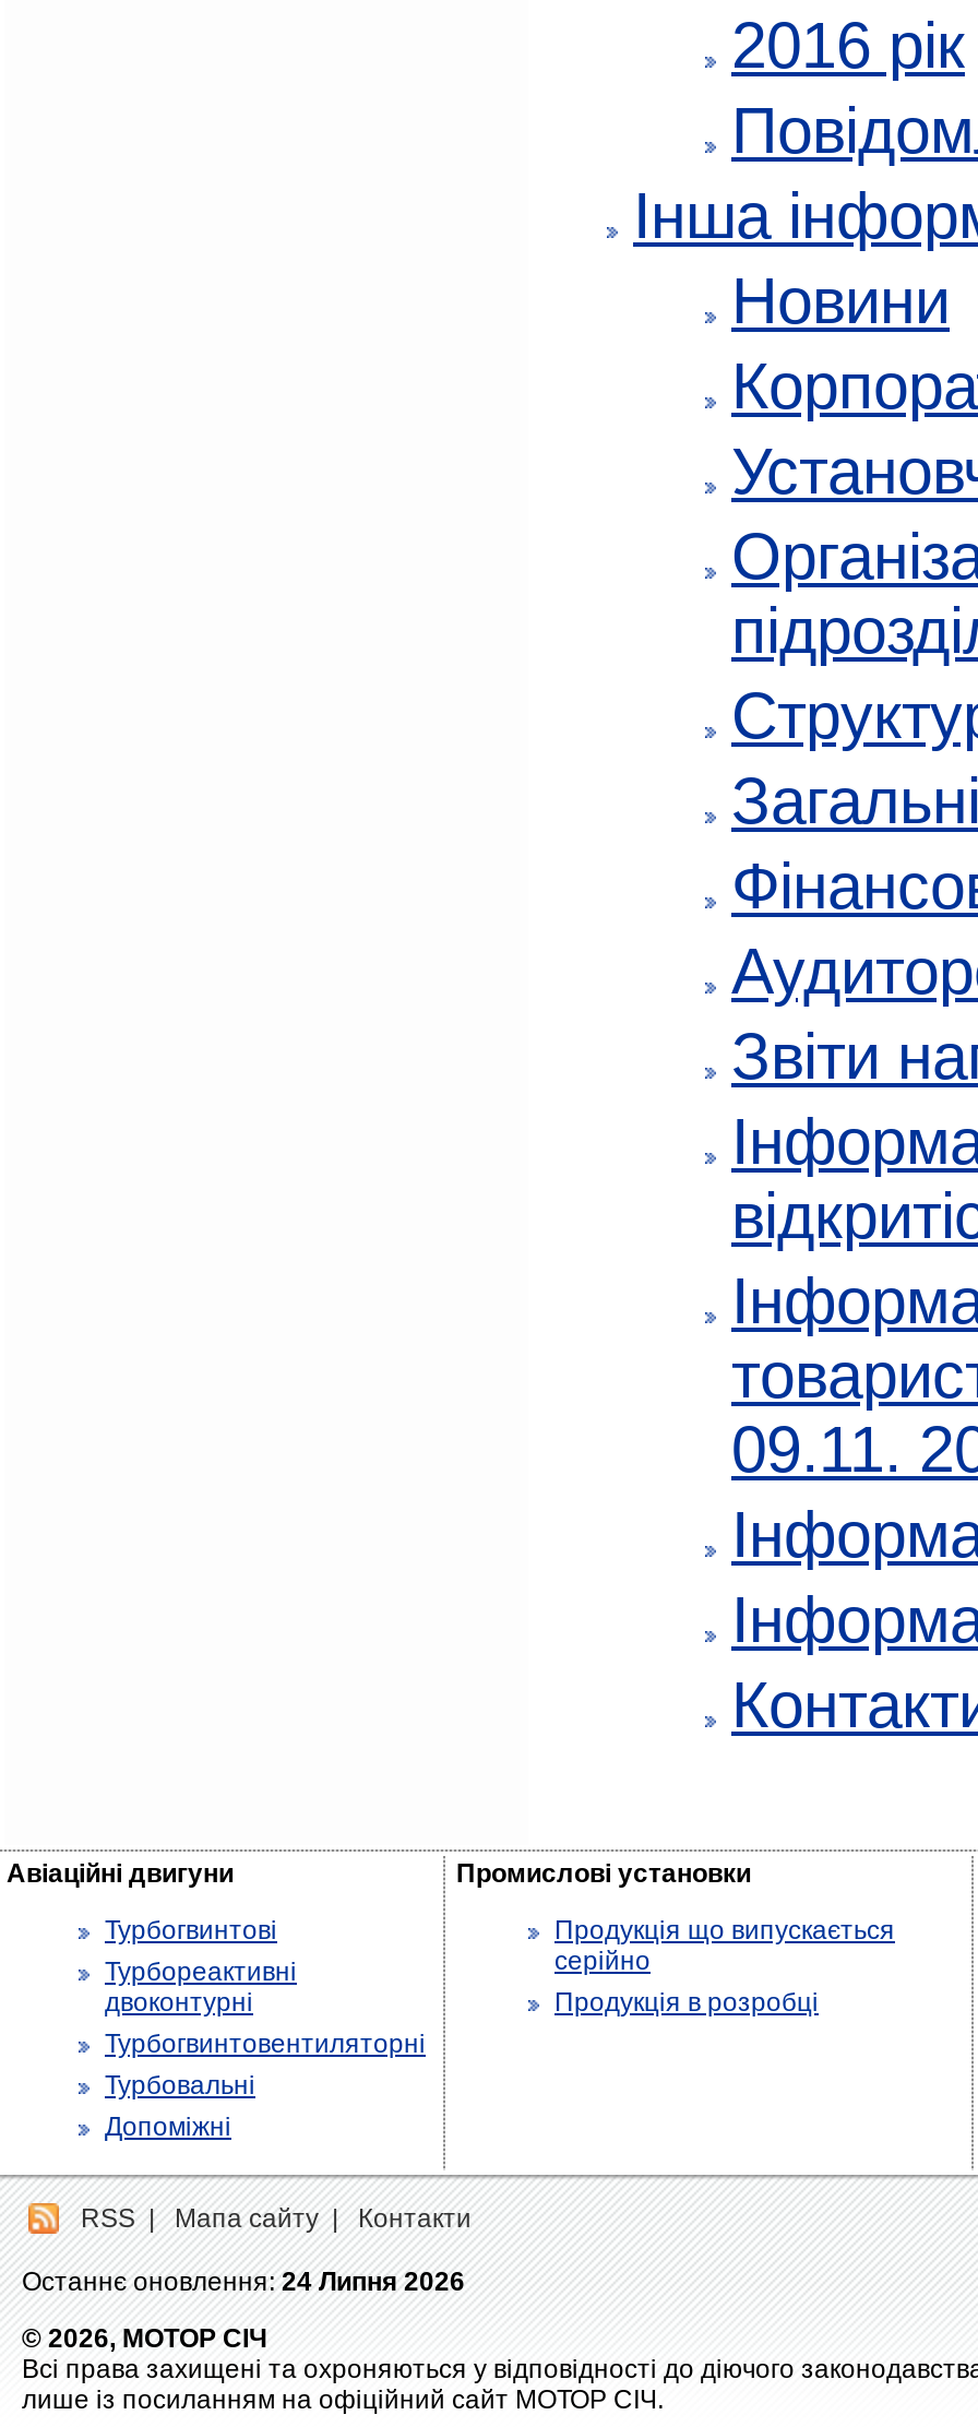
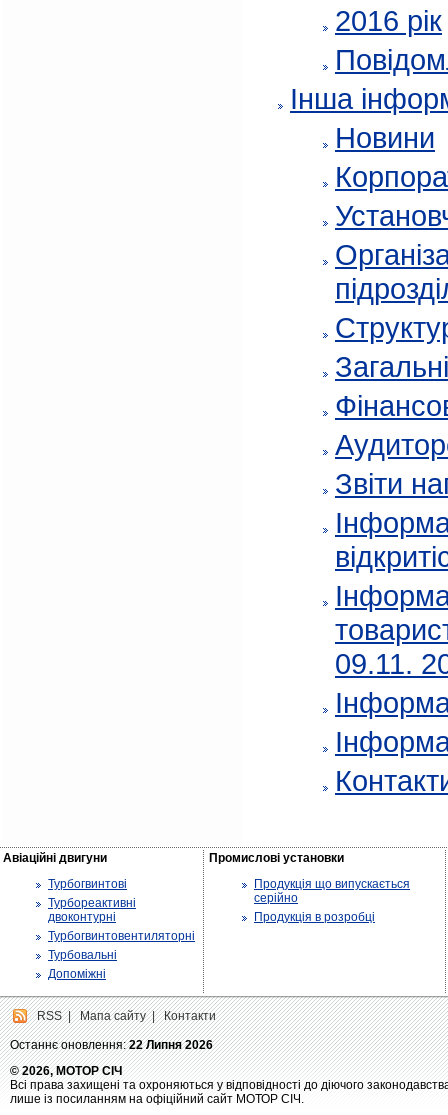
[22,2267,465,2297] Останнє оновлення: 24 Липня 2026 -> [10,1038,213,1052] Останнє оновлення: 22 Липня 2026

